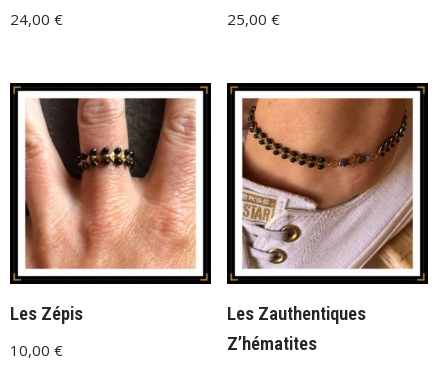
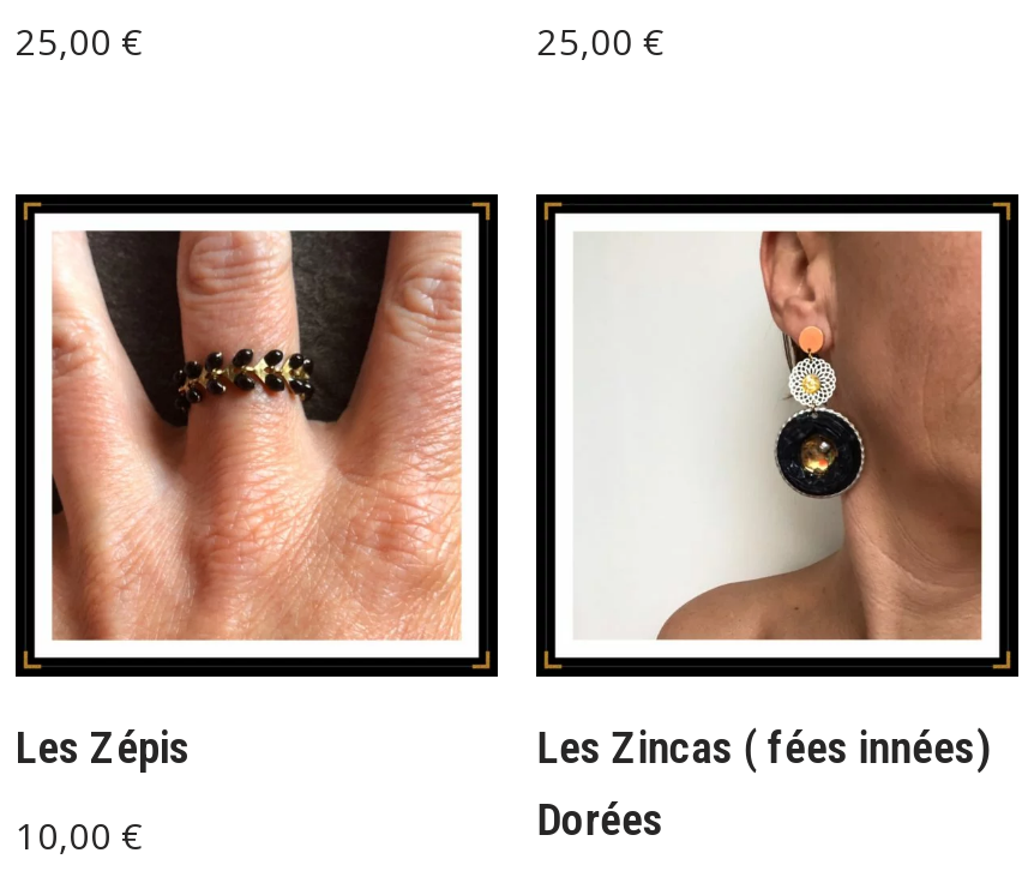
[10,9,63,29] 24,00 € -> [16,17,143,65] 25,00 €
[227,97,413,355] [image] | Les Zauthentiques | Z’hématites -> [537,230,991,847] [image] | Les Zincas ( fées innées) | Dorées

